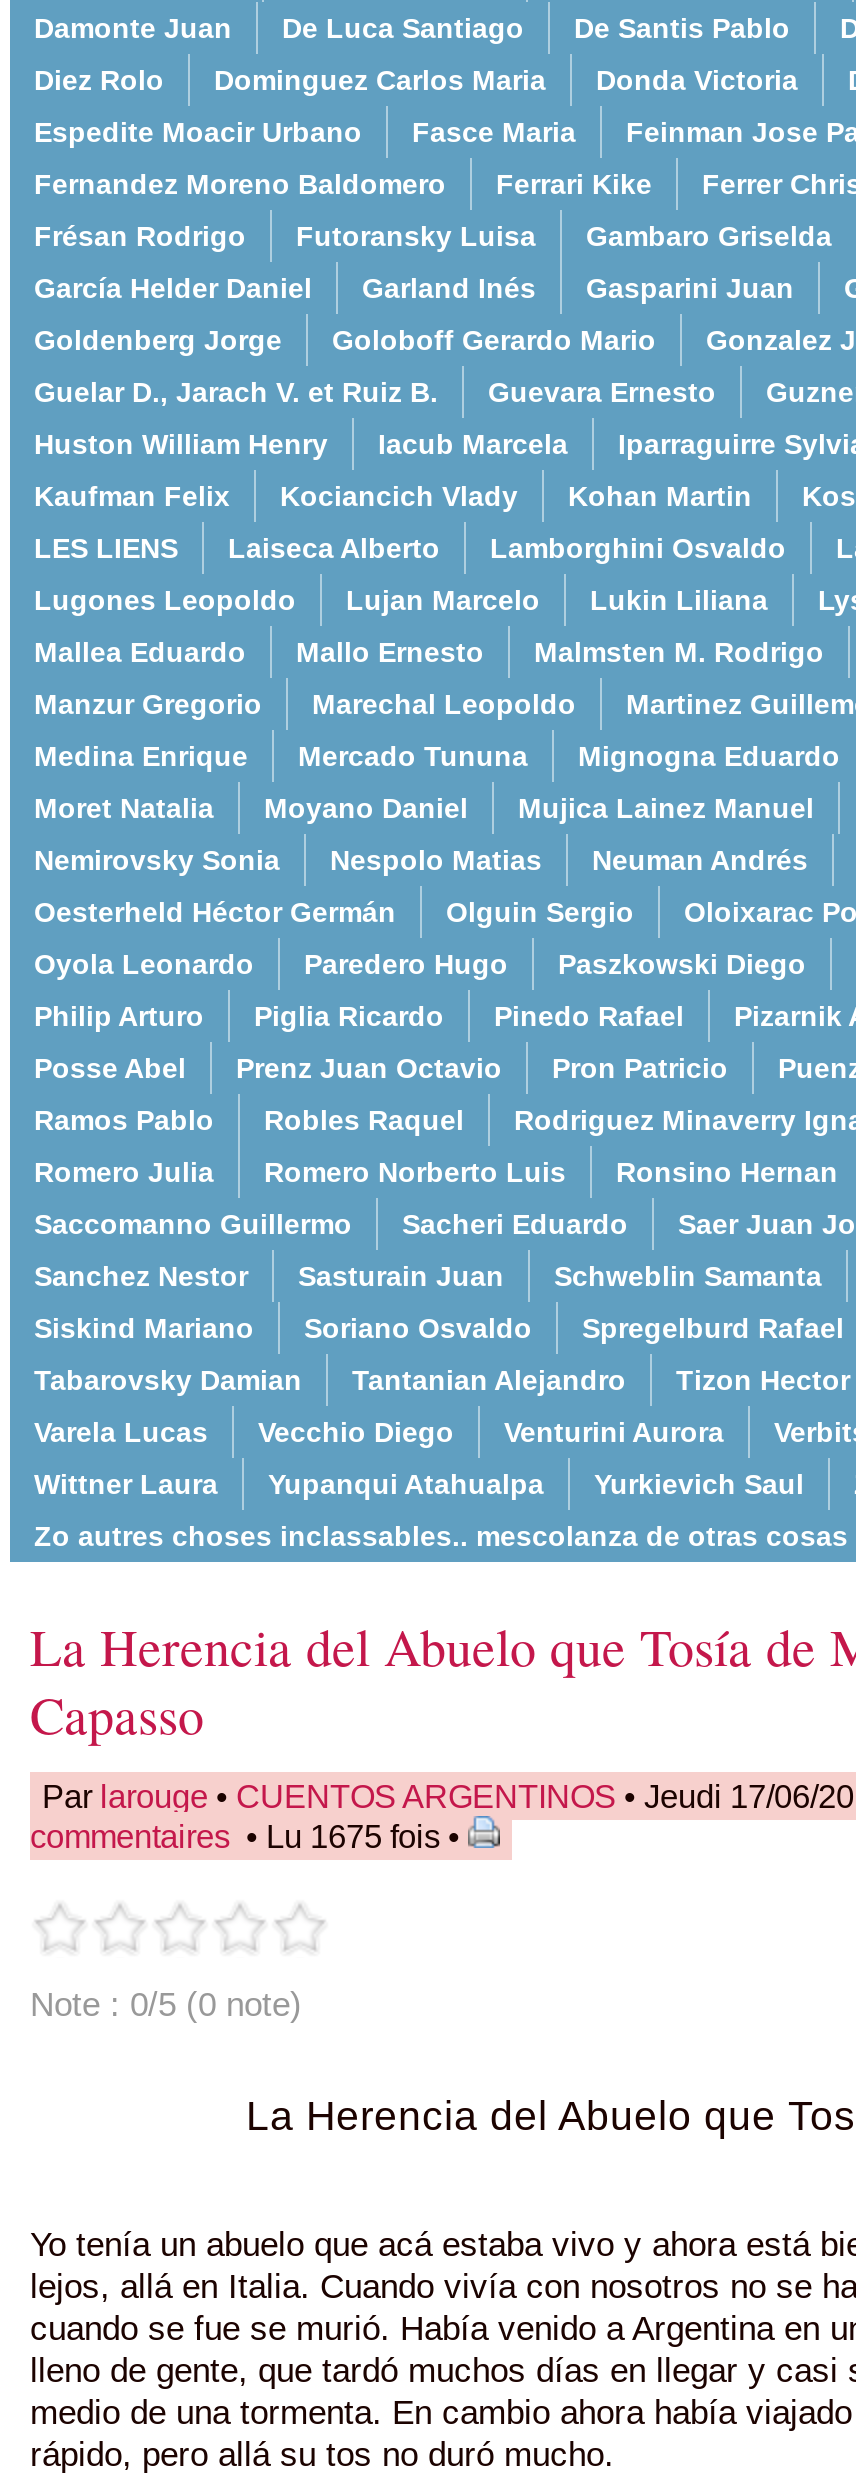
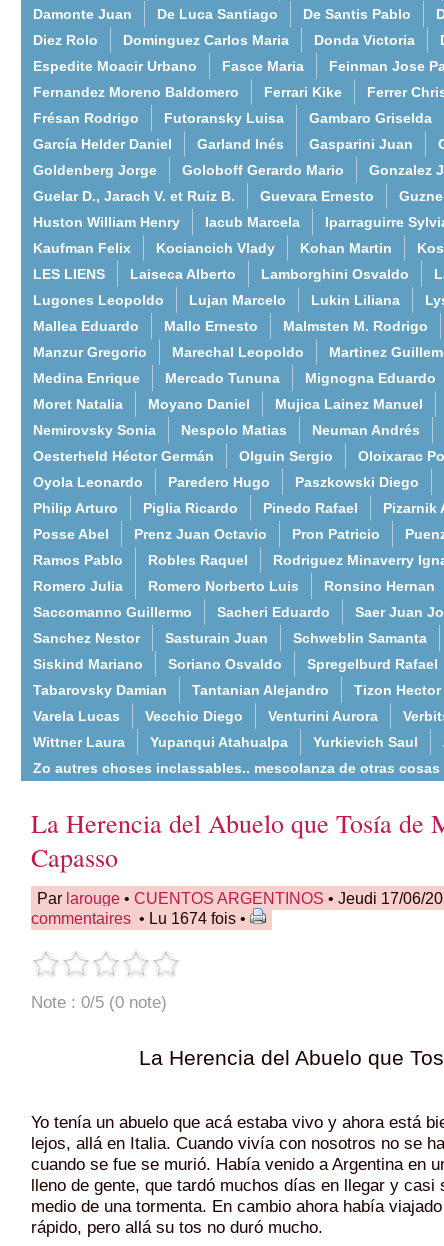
[30,1818,468,1854] commentaires • Lu 1675 fois • -> [31,909,250,927] commentaires • Lu 1674 fois •

